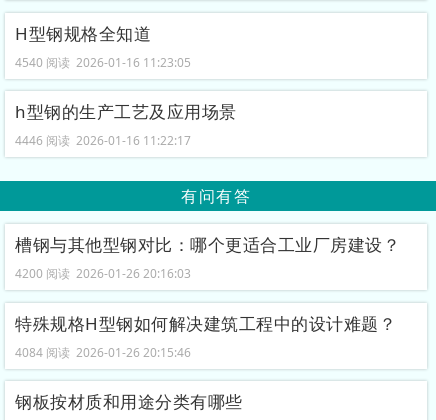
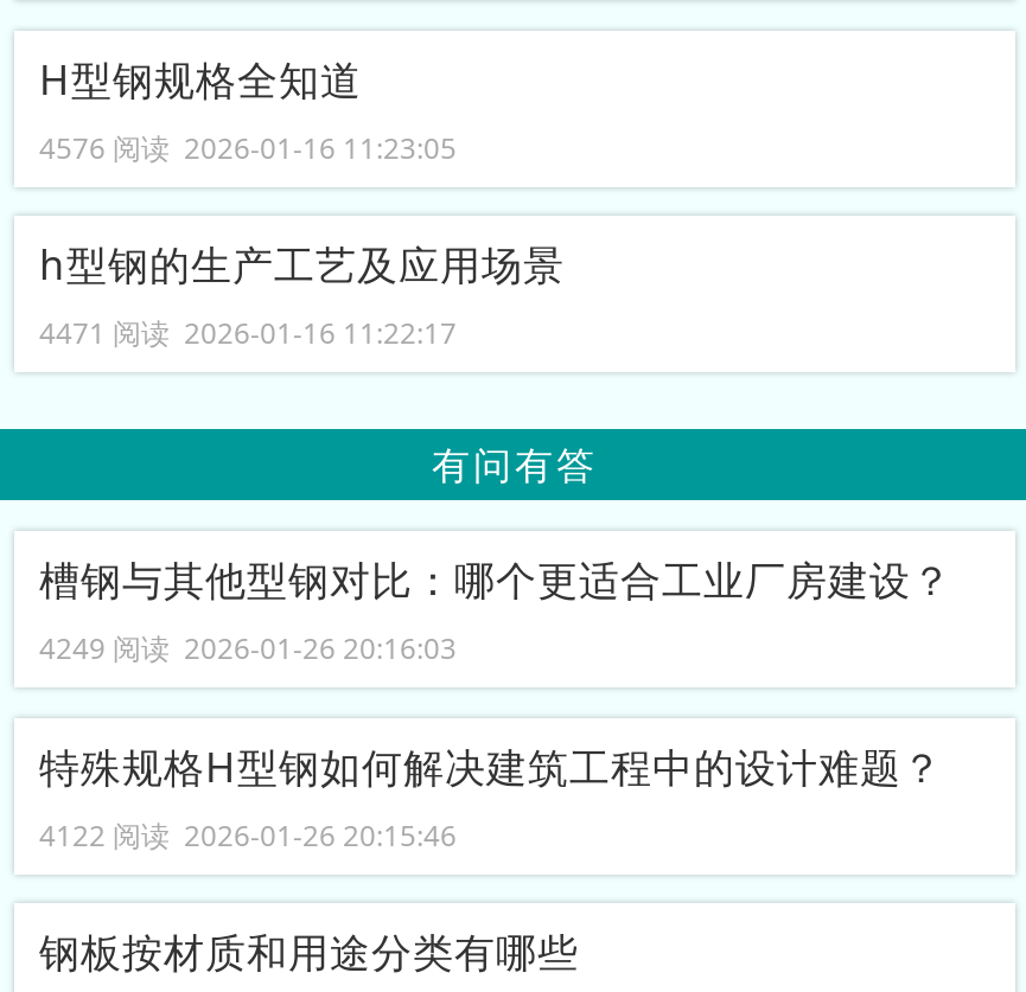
[15,53,191,70] 4540 阅读 2026-01-16 11:23:05 -> [39,127,456,167] 4576 阅读 2026-01-16 11:23:05
[15,132,191,149] 4446 阅读 2026-01-16 11:22:17 -> [39,313,456,354] 4471 阅读 2026-01-16 11:22:17
[15,265,191,282] 4200 阅读 2026-01-26 20:16:03 -> [39,628,456,668] 4249 阅读 2026-01-26 20:16:03
[15,344,191,361] 4084 阅读 2026-01-26 20:15:46 -> [39,815,456,855] 4122 阅读 2026-01-26 20:15:46

